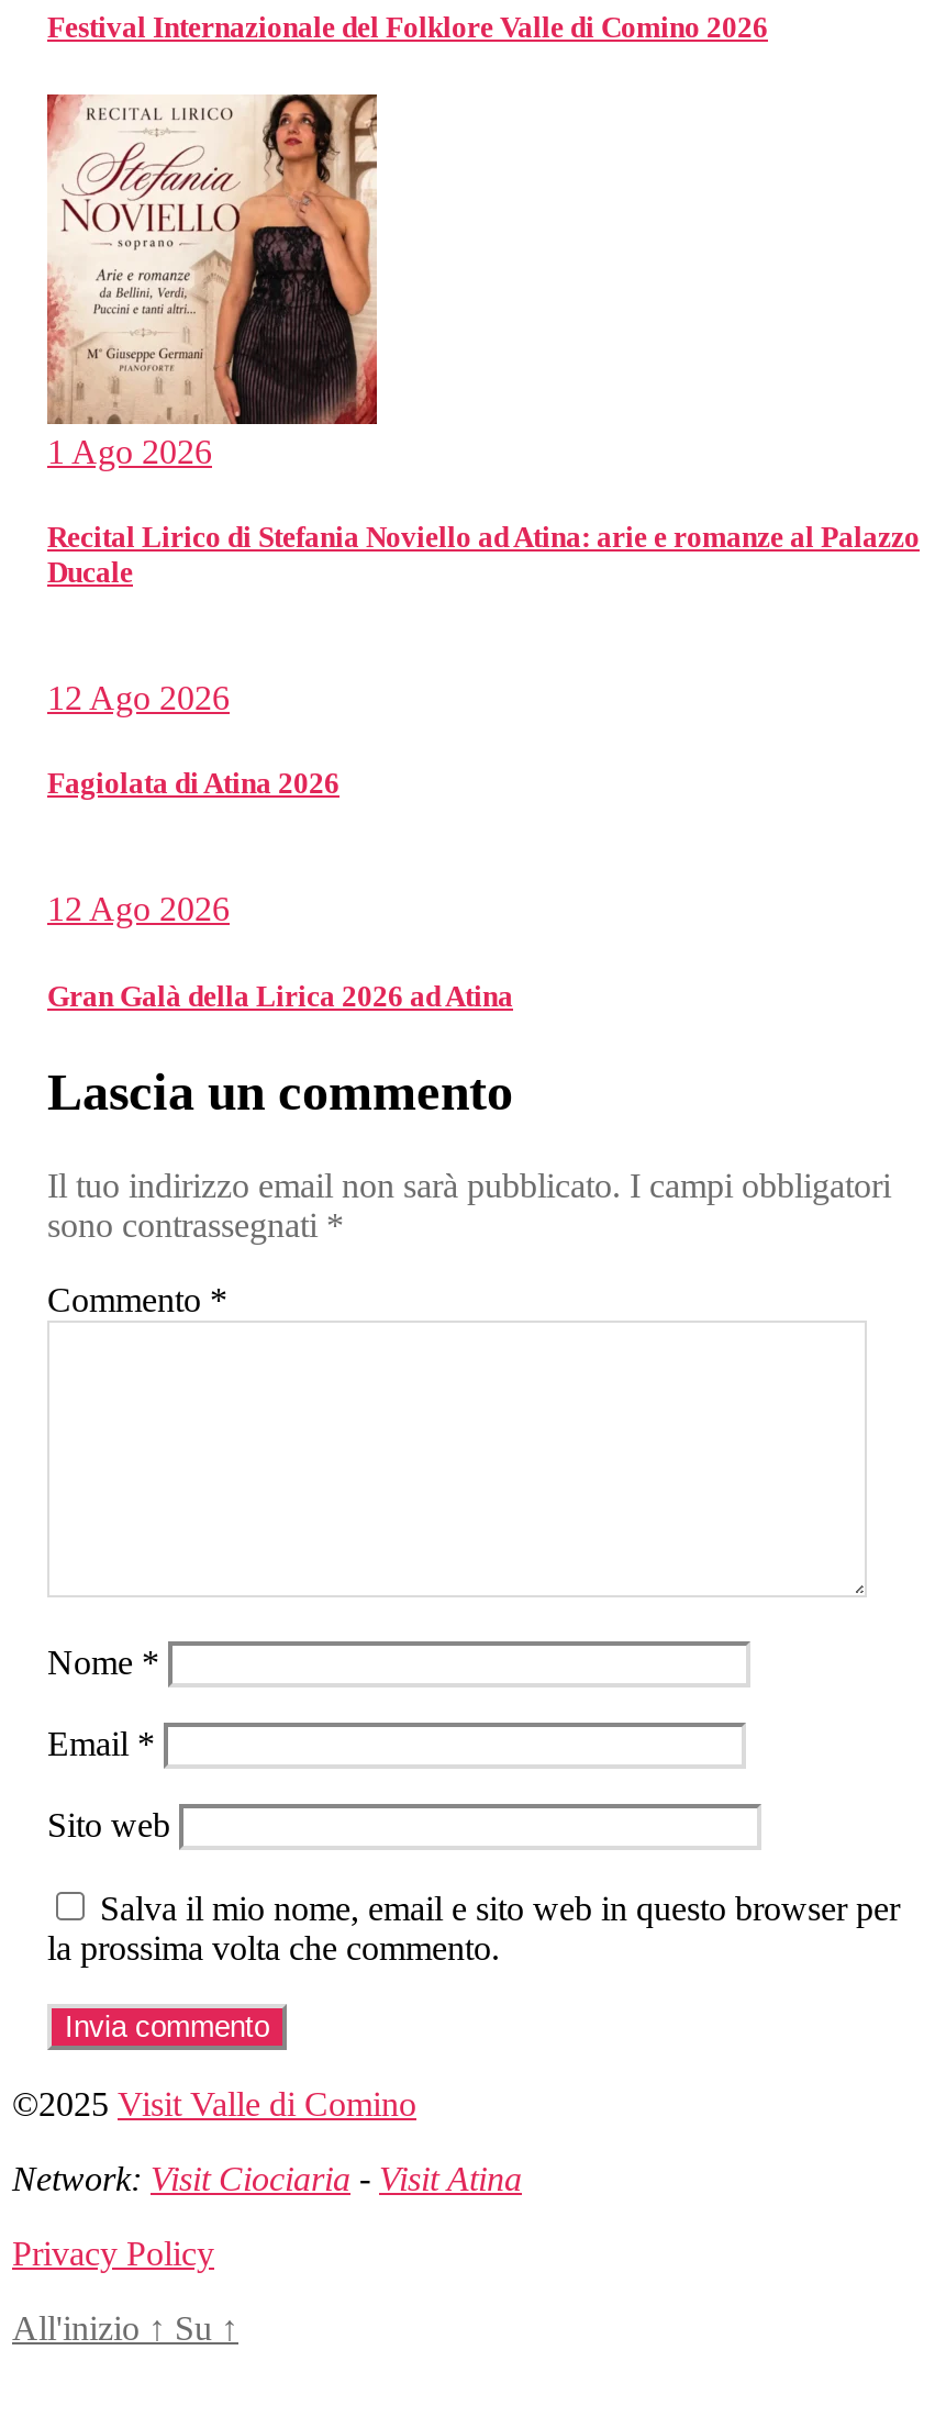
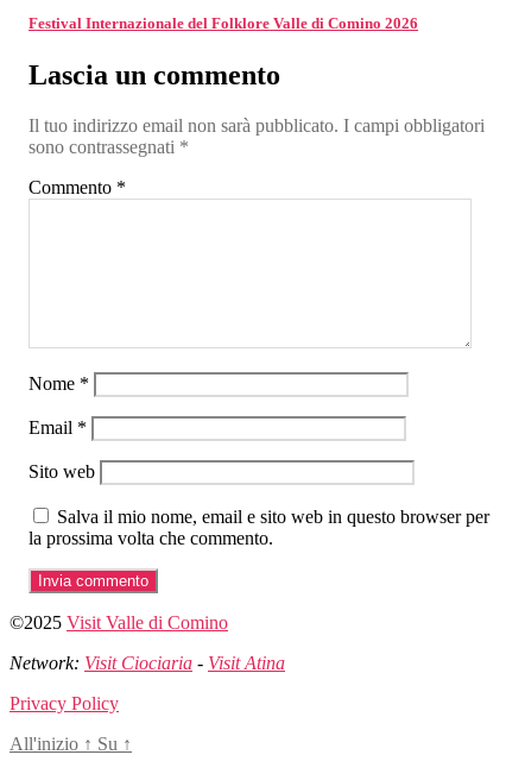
[45,92,920,1012] [image] | 1 Ago 2026 | Recital Lirico di Stefania Noviello ad Atina: arie e romanze al Palazzo | Ducale | 12 Ago 2026 | Fagiolata di Atina 2026 | 12 Ago 2026 | Gran Galà della Lirica 2026 ad Atina -> none

